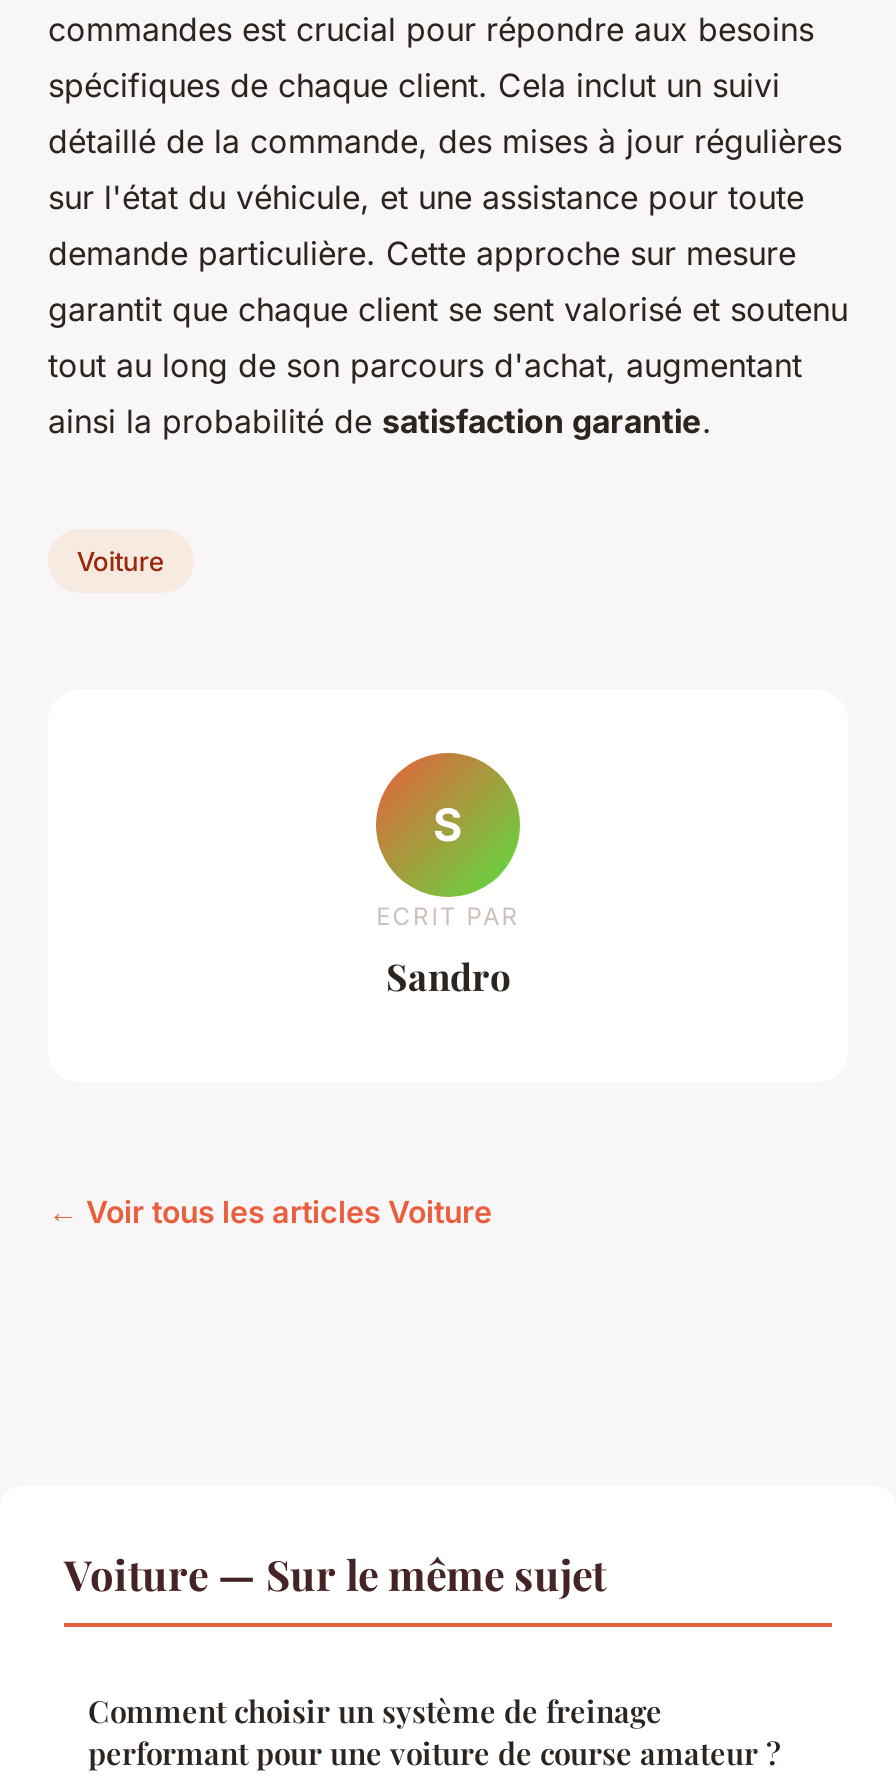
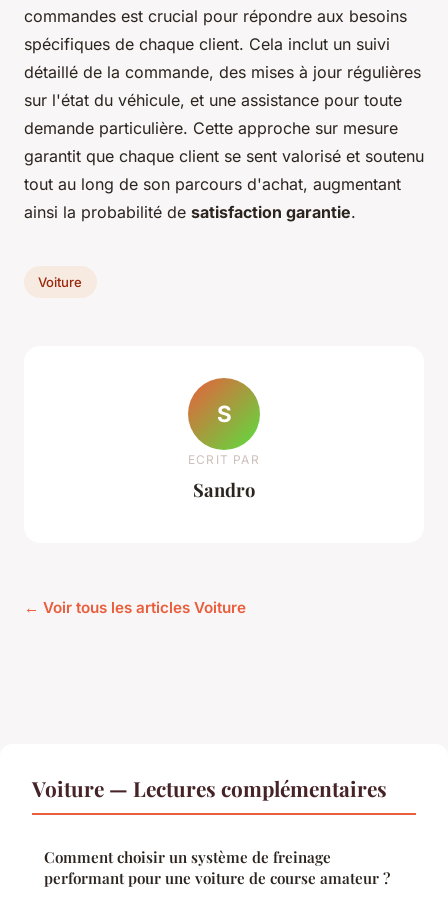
[64,1545,606,1601] Voiture — Sur le même sujet -> [32,774,387,802] Voiture — Lectures complémentaires

